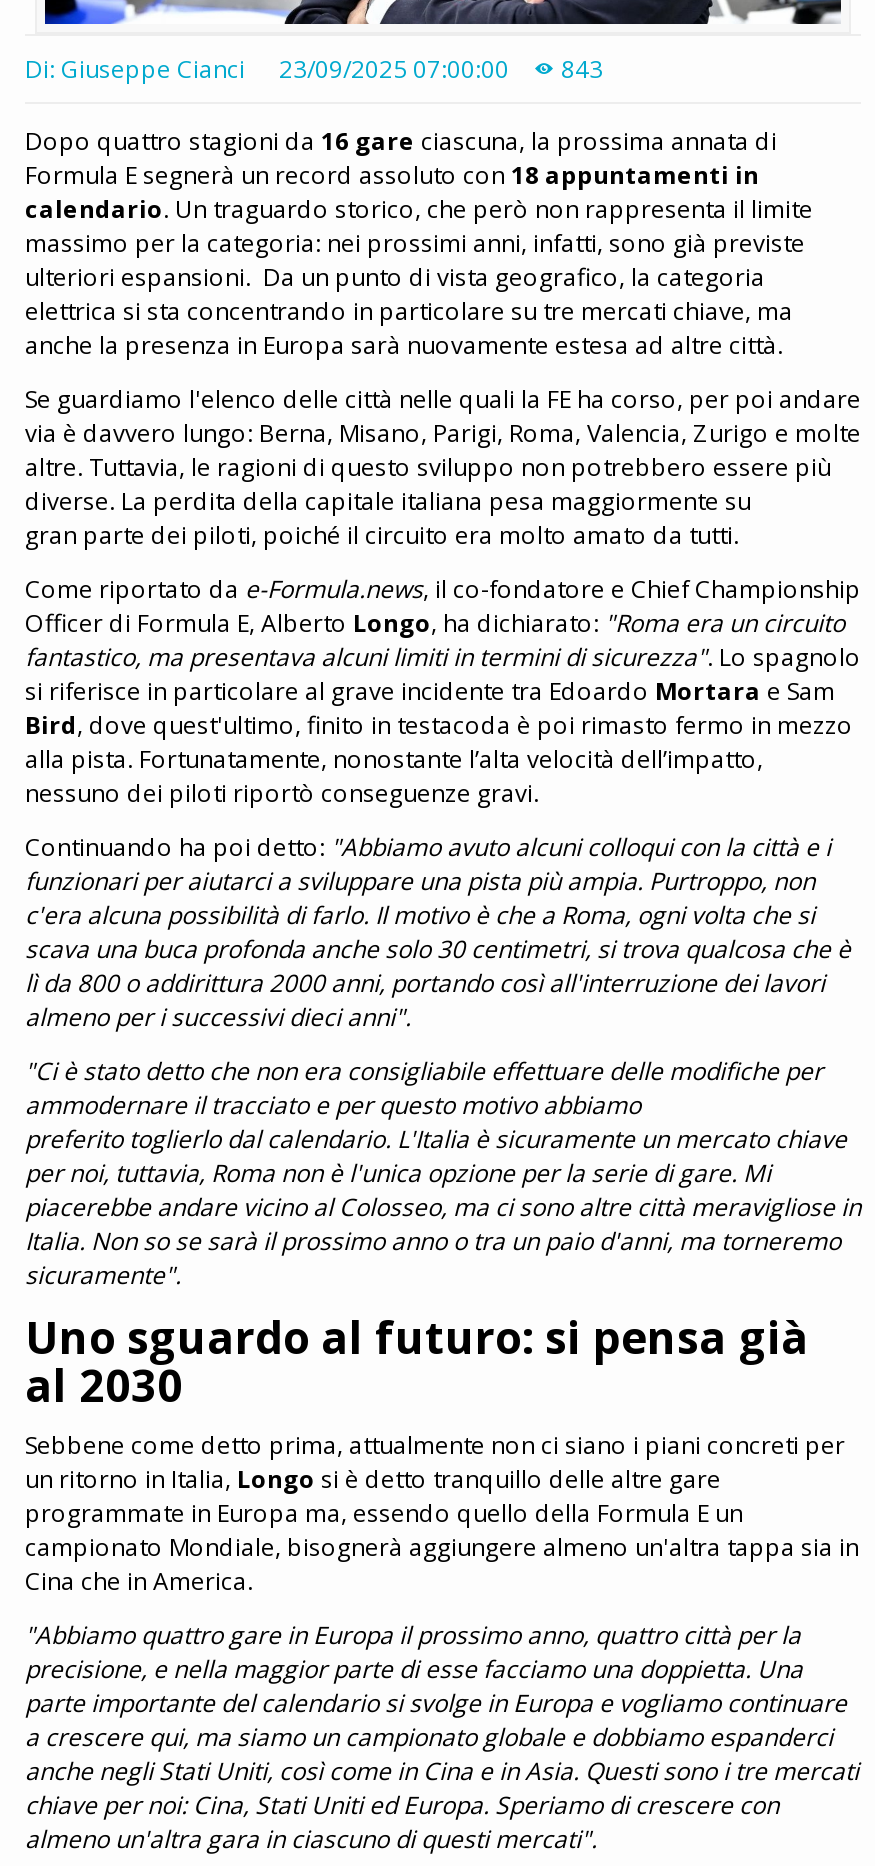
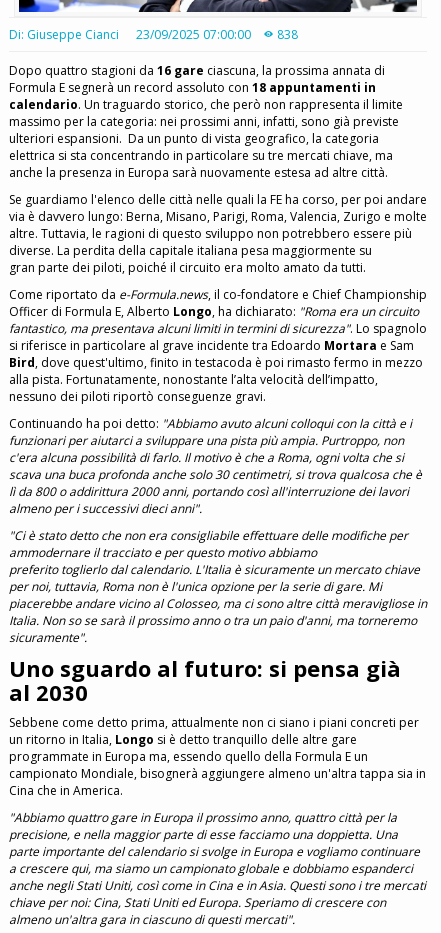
[25,52,603,86] Di: Giuseppe Cianci 23/09/2025 07:00:00 843 -> [9,26,298,43] Di: Giuseppe Cianci 23/09/2025 07:00:00 838

